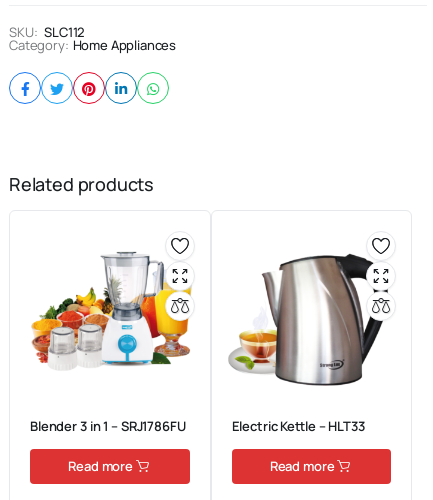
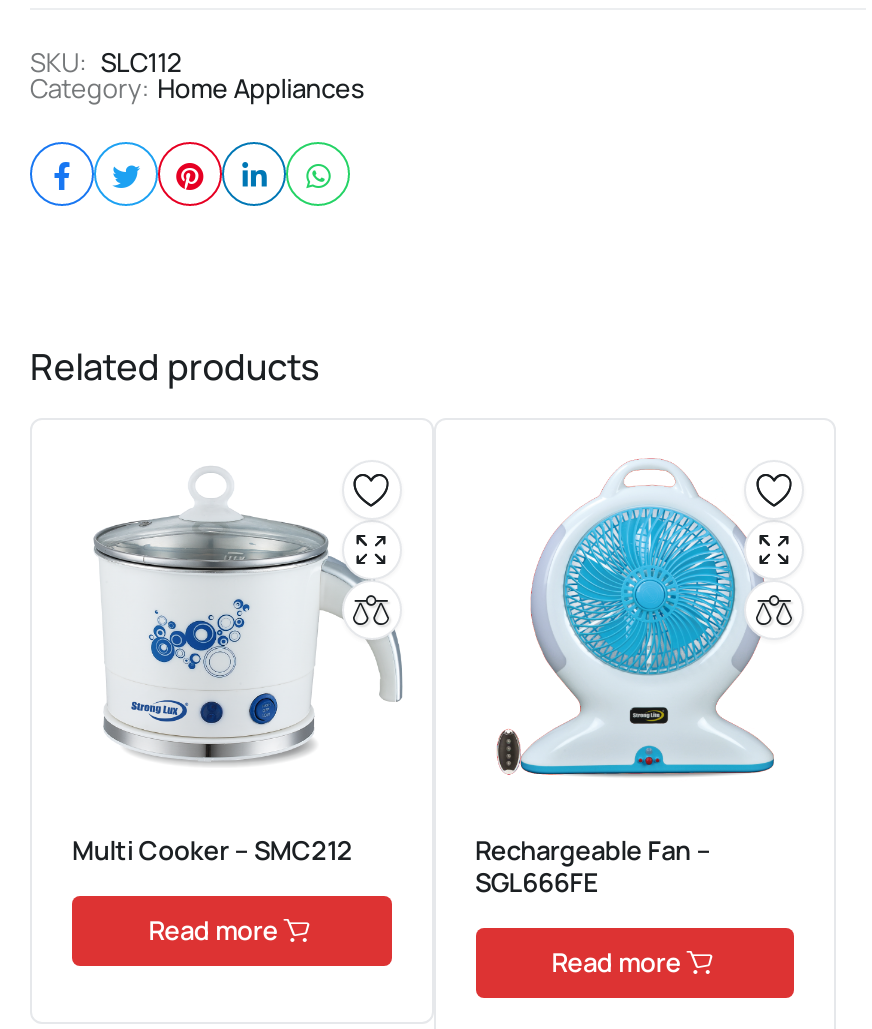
[228,232,389,434] [image] | Electric Kettle – HLT33 -> [470,458,788,899] [image] | Rechargeable Fan – | SGL666FE
[30,251,195,434] [image] | Blender 3 in 1 – SRJ1786FU -> [72,466,404,867] [image] | Multi Cooker – SMC212

